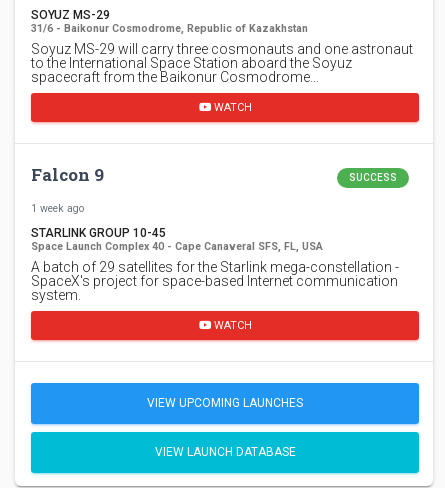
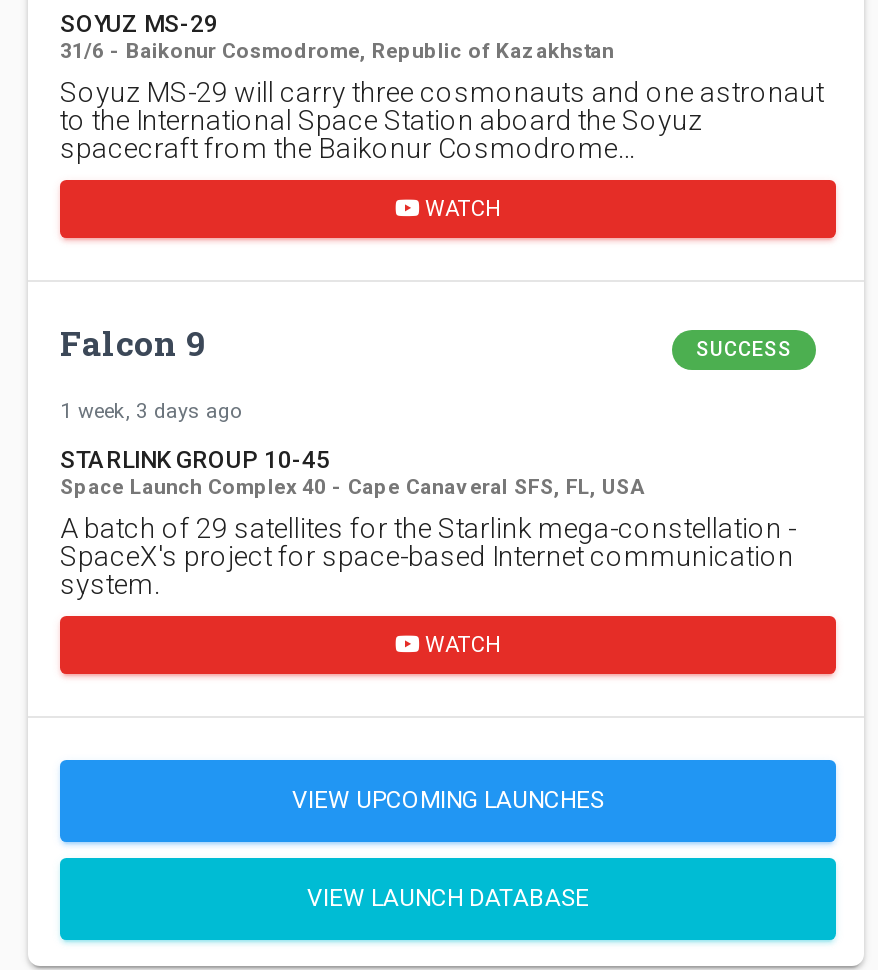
[31,202,84,215] 1 week ago -> [60,398,240,424] 1 week, 3 days ago

